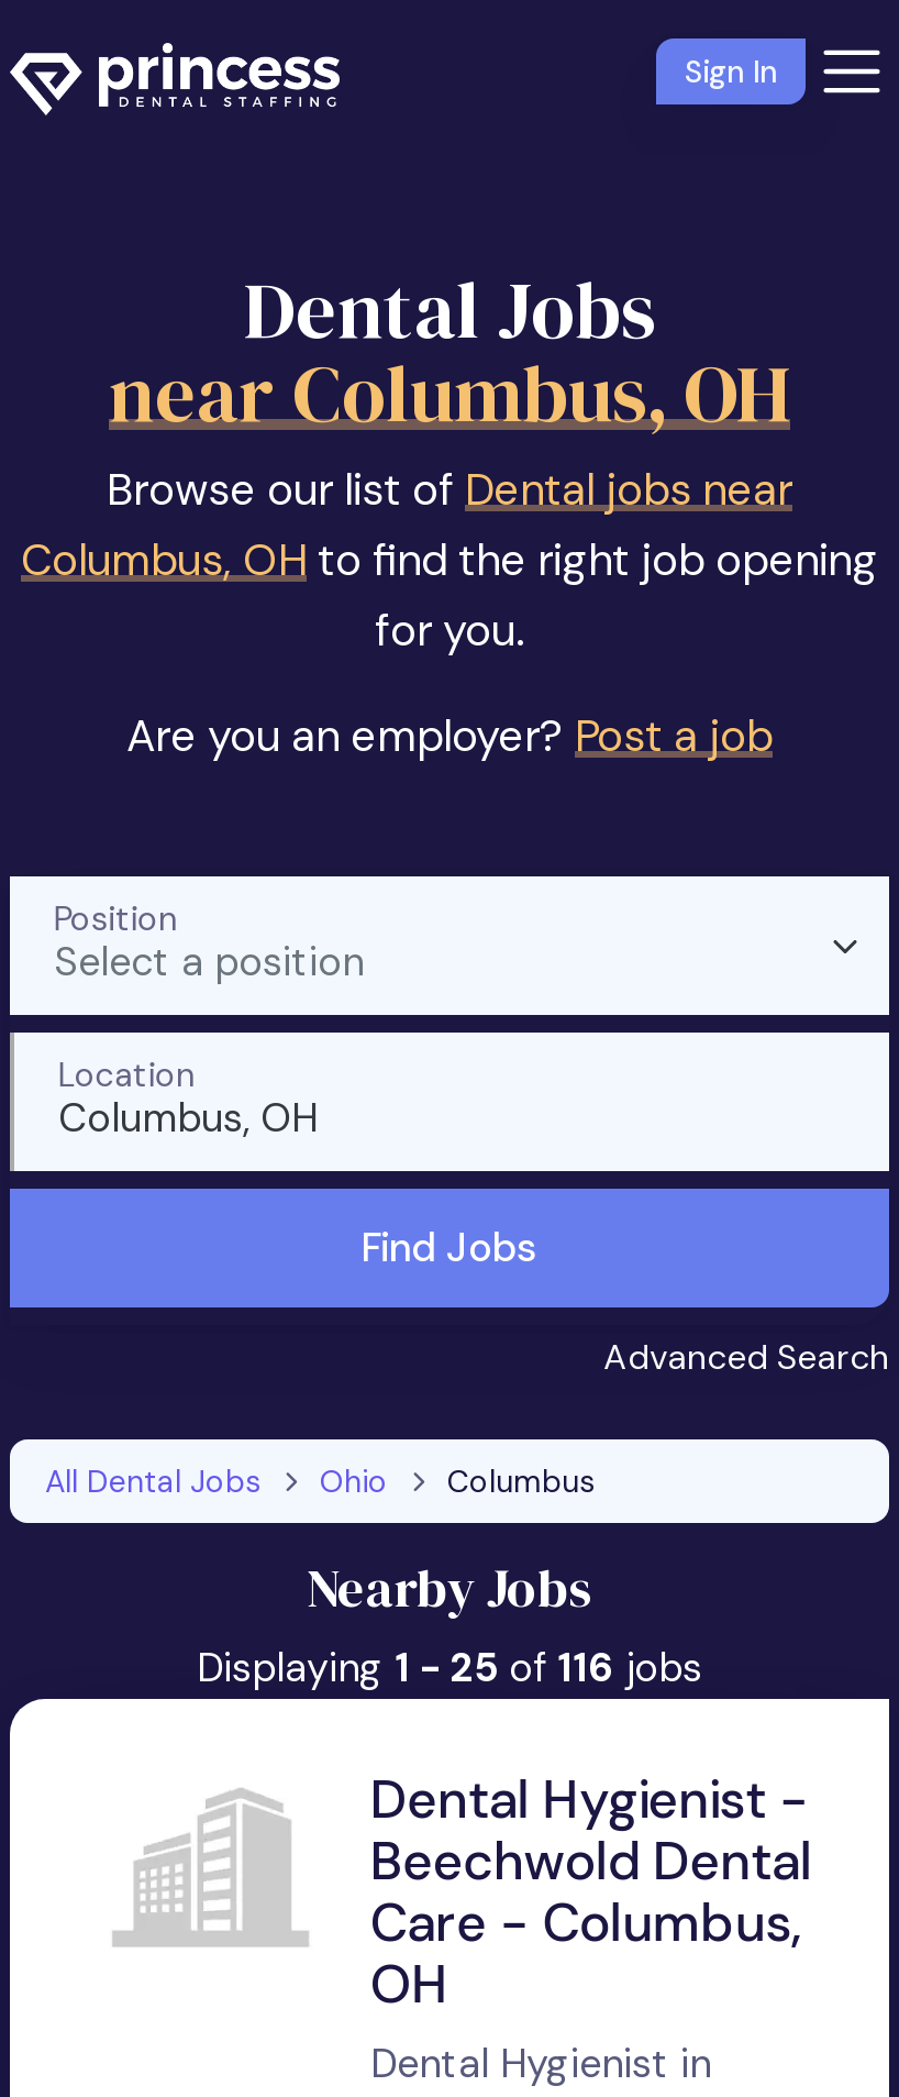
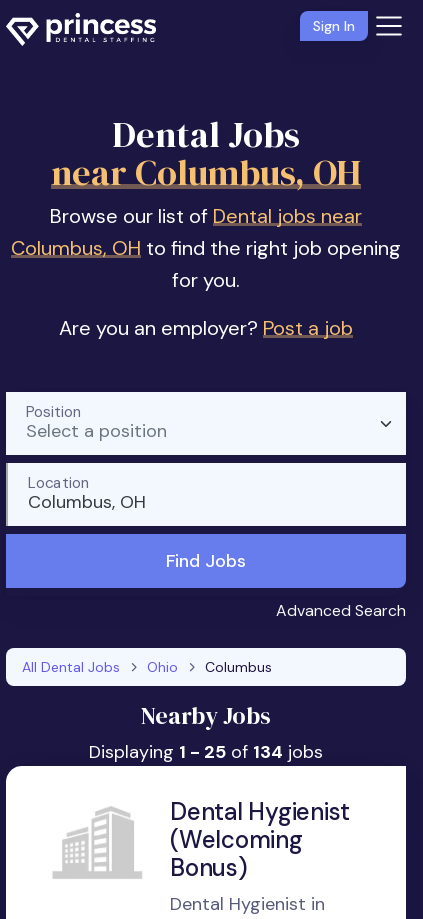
[197,1642,702,1695] Displaying 1 - 25 of 116 jobs -> [89,740,323,764] Displaying 1 - 25 of 134 jobs
[370,1765,813,2018] Dental Hygienist - | Beechwold Dental | Care - Columbus, | OH -> [170,796,350,883] Dental Hygienist | (Welcoming | Bonus)

